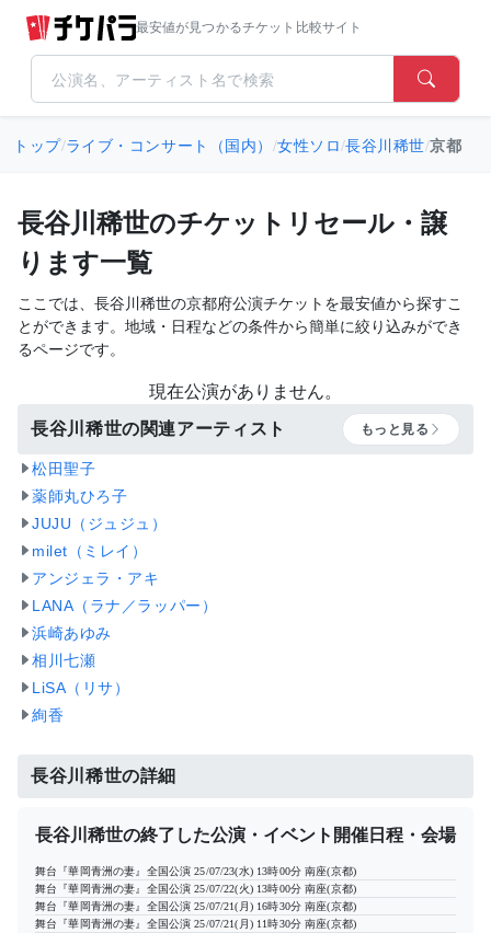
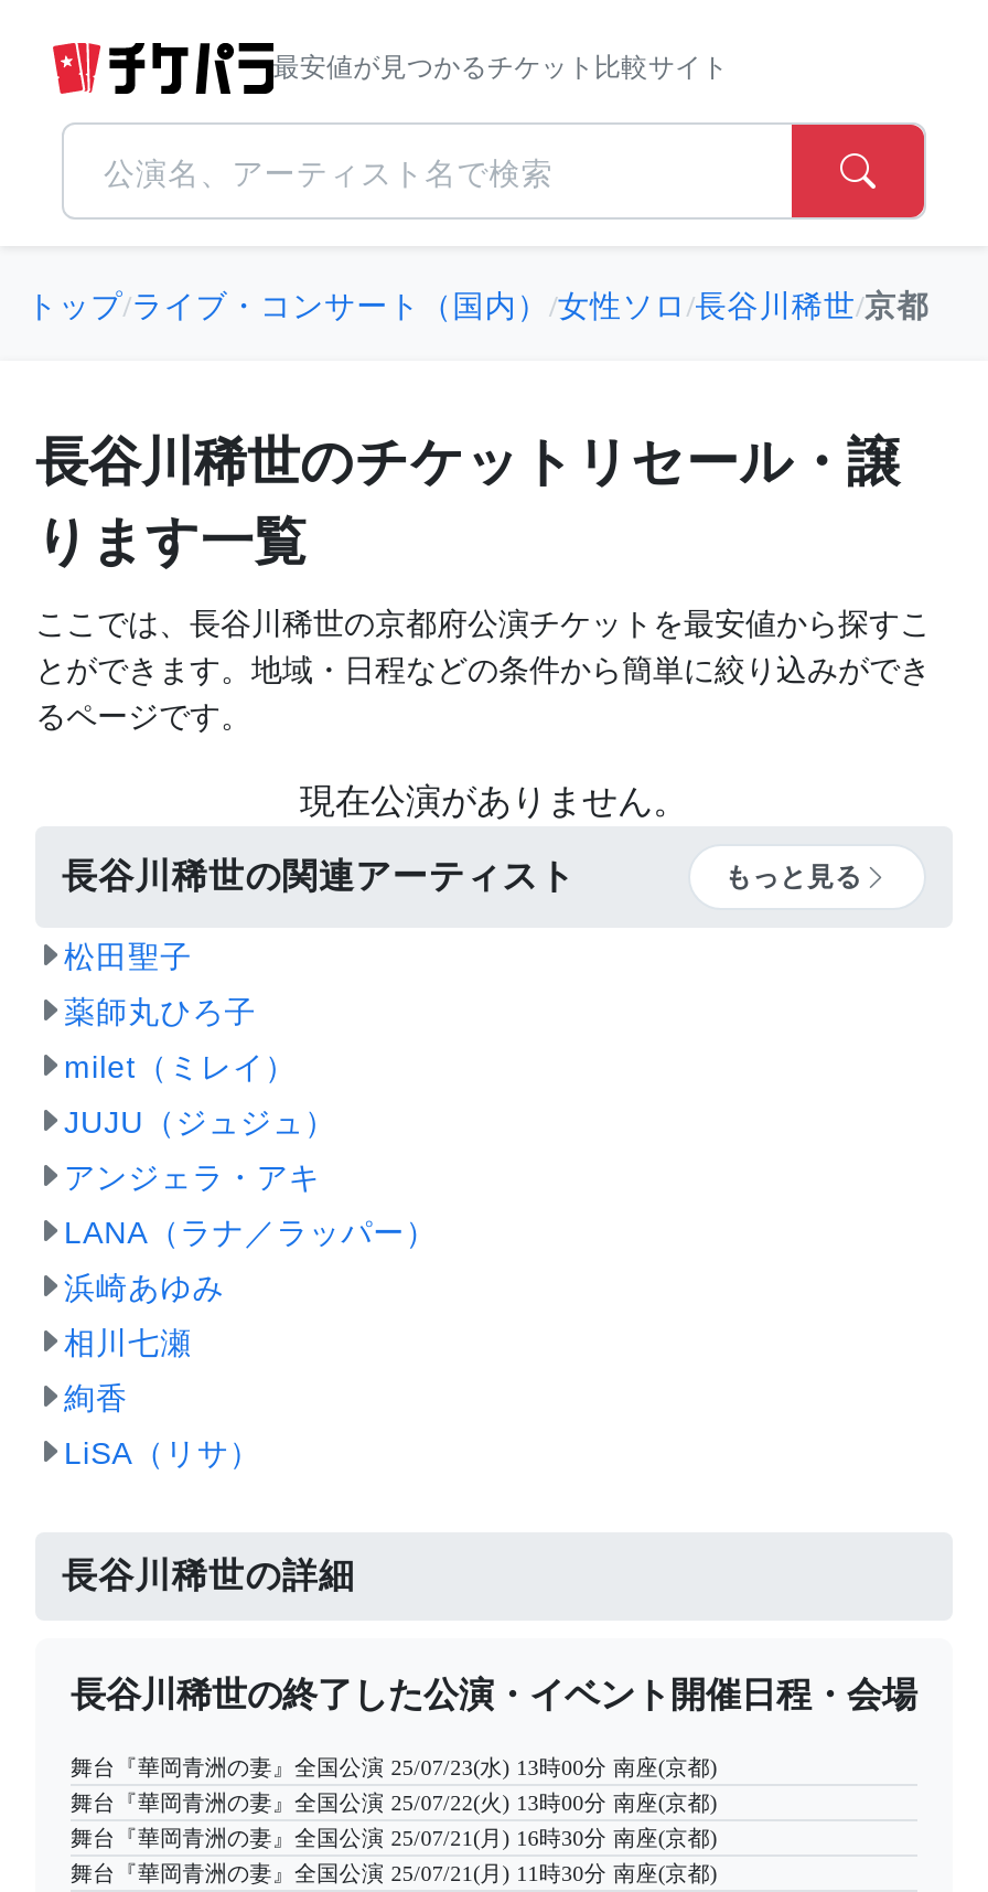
moved [32,515,167,532] -> [64,1105,337,1140]: JUJU（ジュジュ）
moved [32,542,148,560] -> [64,1050,297,1085]: milet（ミレイ）
moved [32,679,130,697] -> [64,1436,261,1471]: LiSA（リサ）
moved [32,707,64,724] -> [64,1381,128,1416]: 絢香

